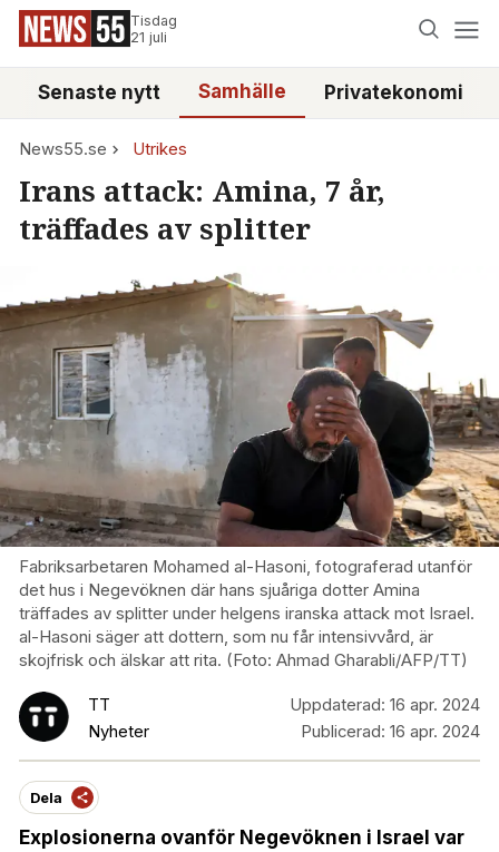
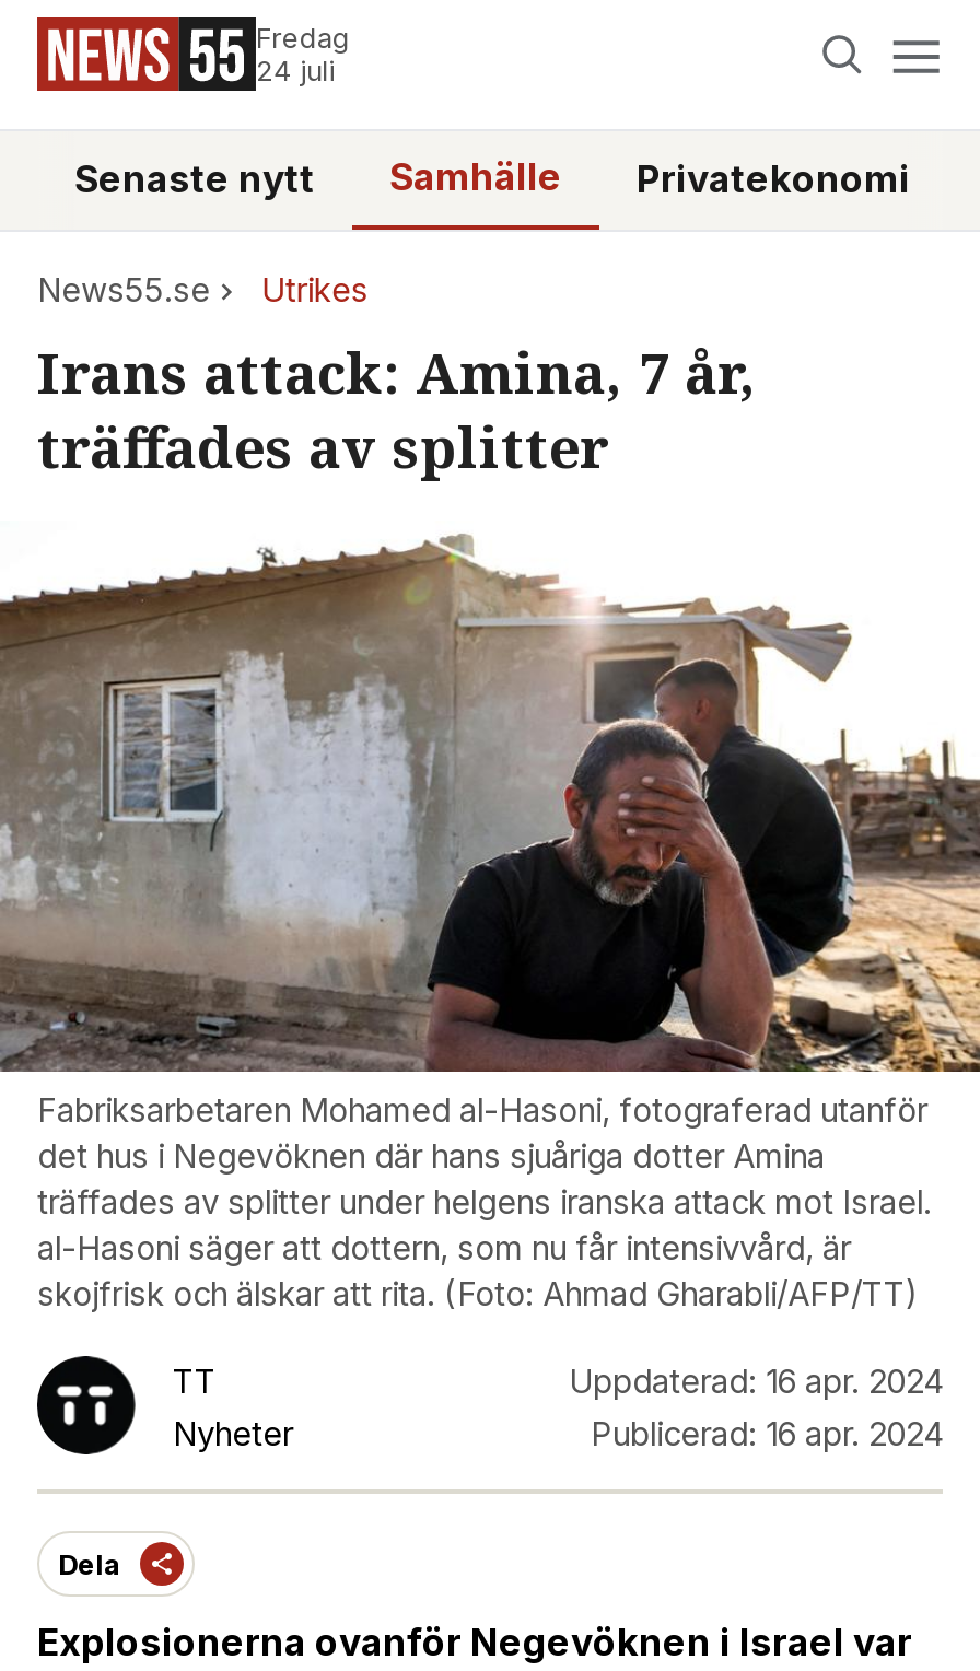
[130,12,177,46] Tisdag | 21 juli -> [256,22,350,87] Fredag | 24 juli

